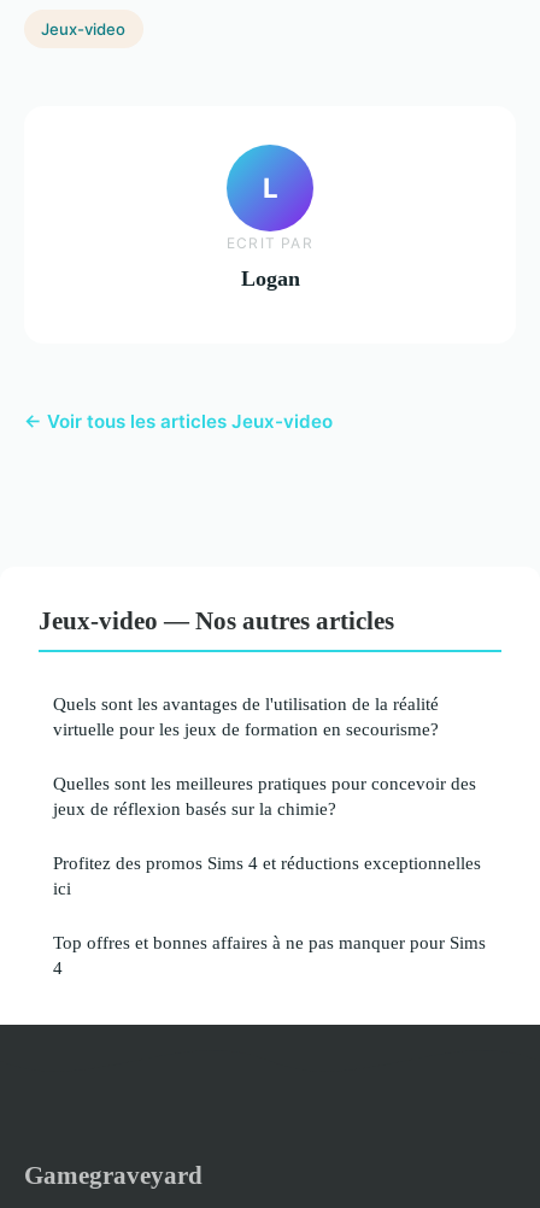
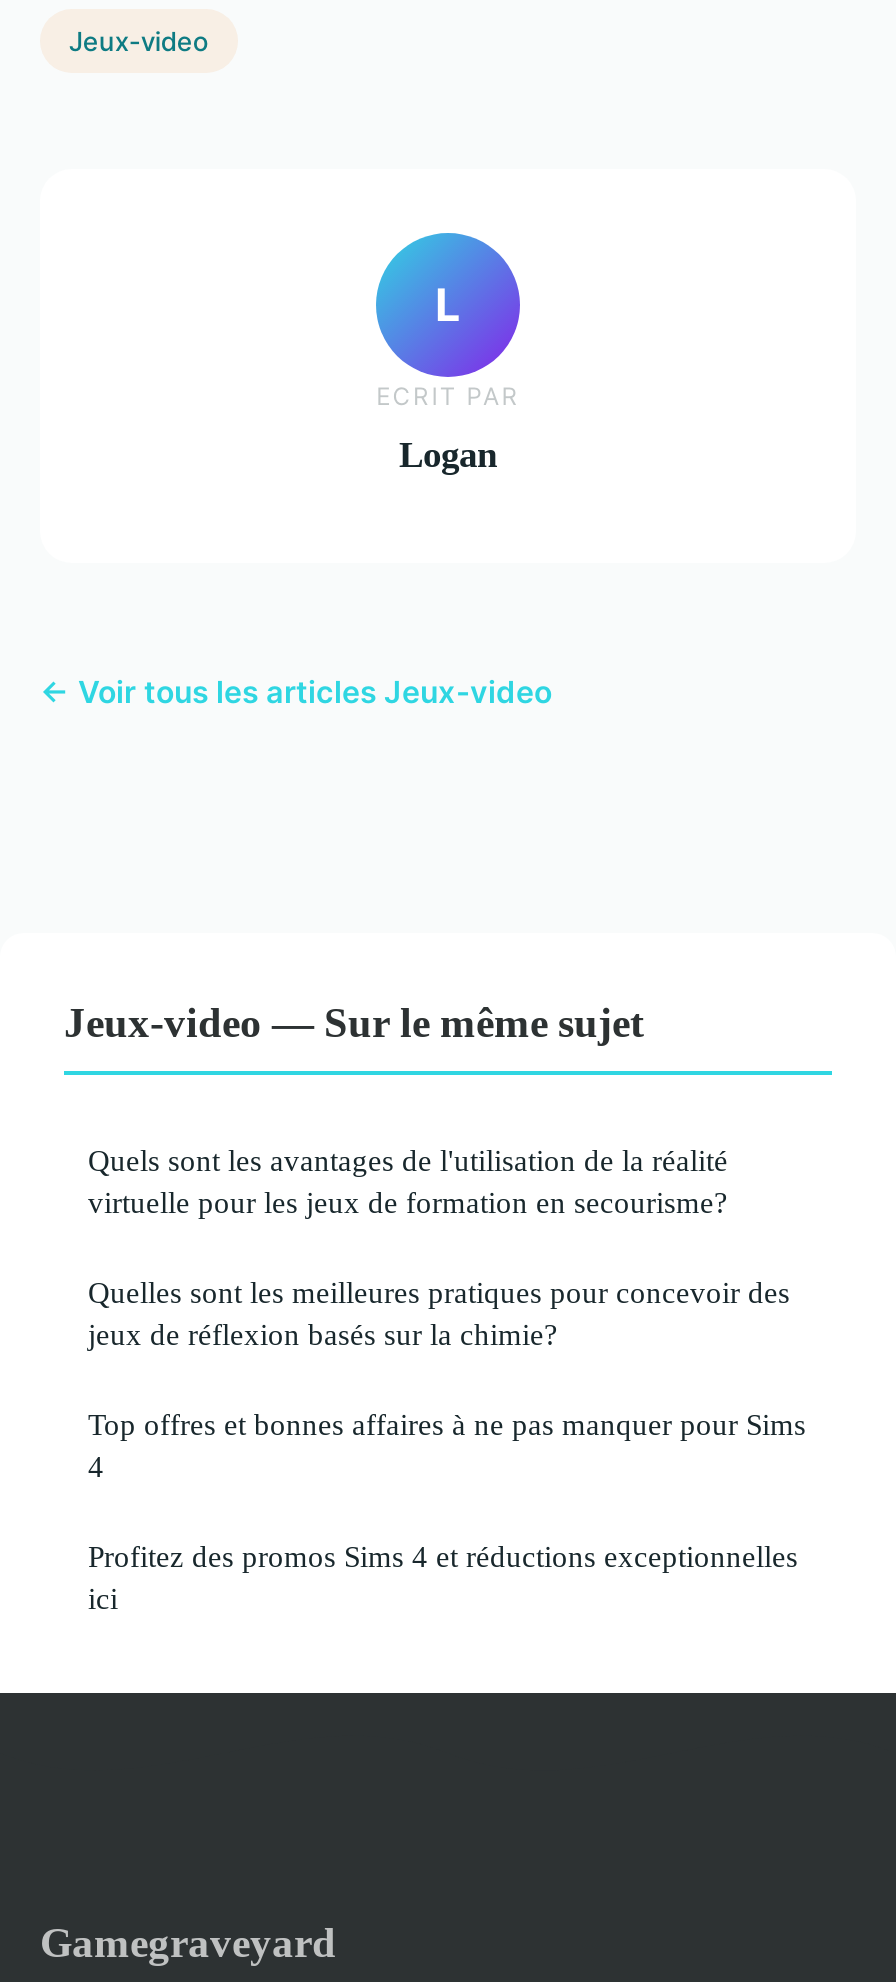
[39,607,394,635] Jeux-video — Nos autres articles -> [64,1000,644,1046] Jeux-video — Sur le même sujet
moved [53,853,481,899] -> [88,1540,798,1616]: Profitez des promos Sims 4 et réductions exceptionnelles | ici
moved [53,932,486,978] -> [88,1408,806,1484]: Top offres et bonnes affaires à ne pas manquer pour Sims | 4

